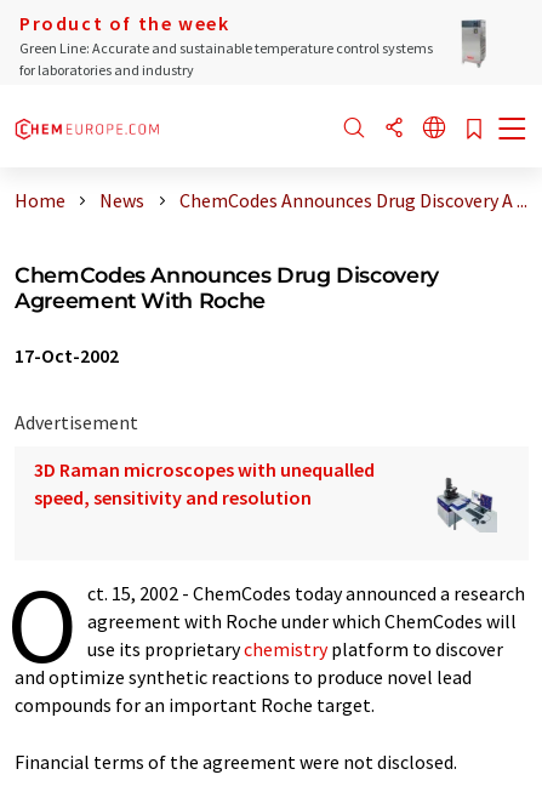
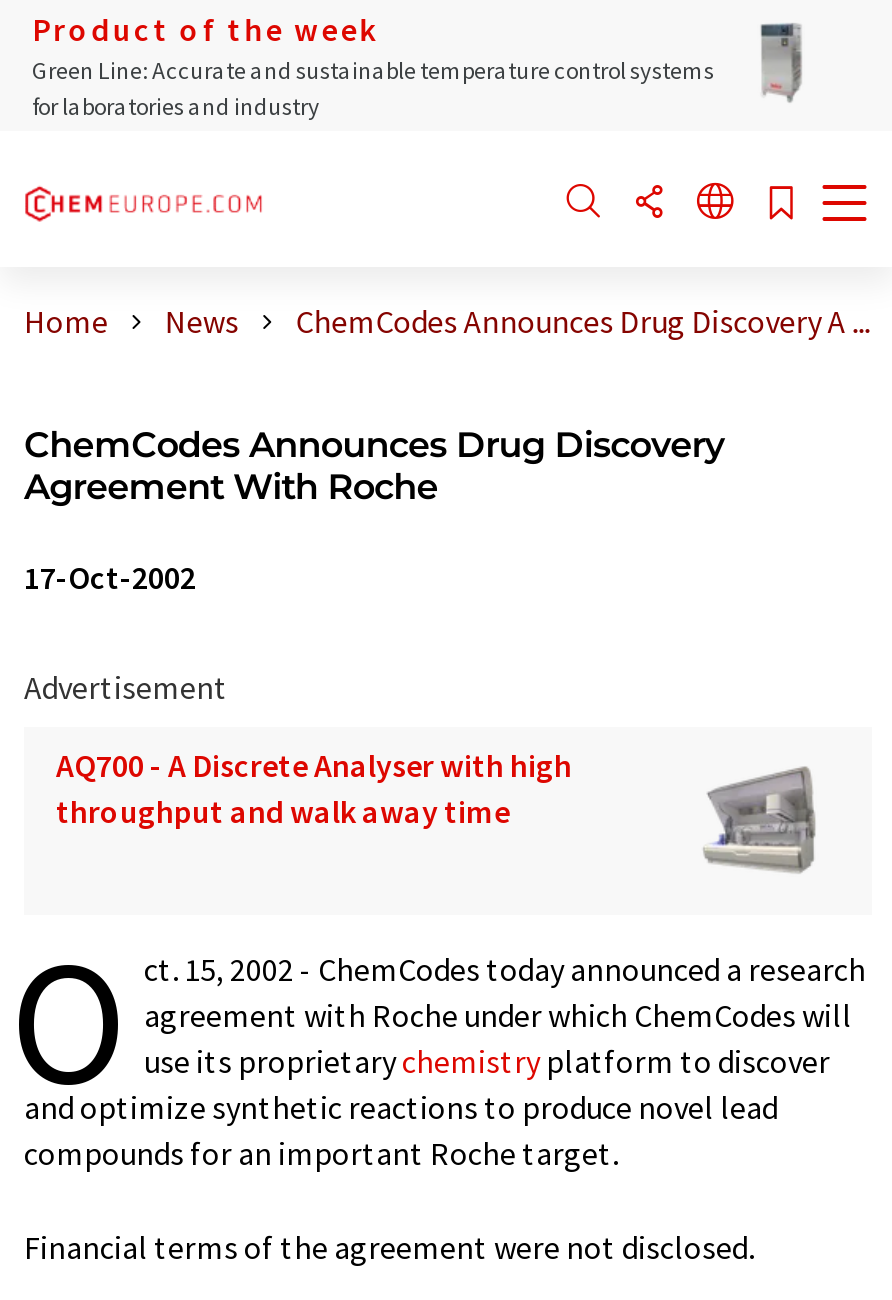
[34,457,375,509] 3D Raman microscopes with unequalled | speed, sensitivity and resolution -> [56,745,572,831] AQ700 - A Discrete Analyser with high | throughput and walk away time
[427,471,497,535] [image] -> [702,765,818,875] [image]

